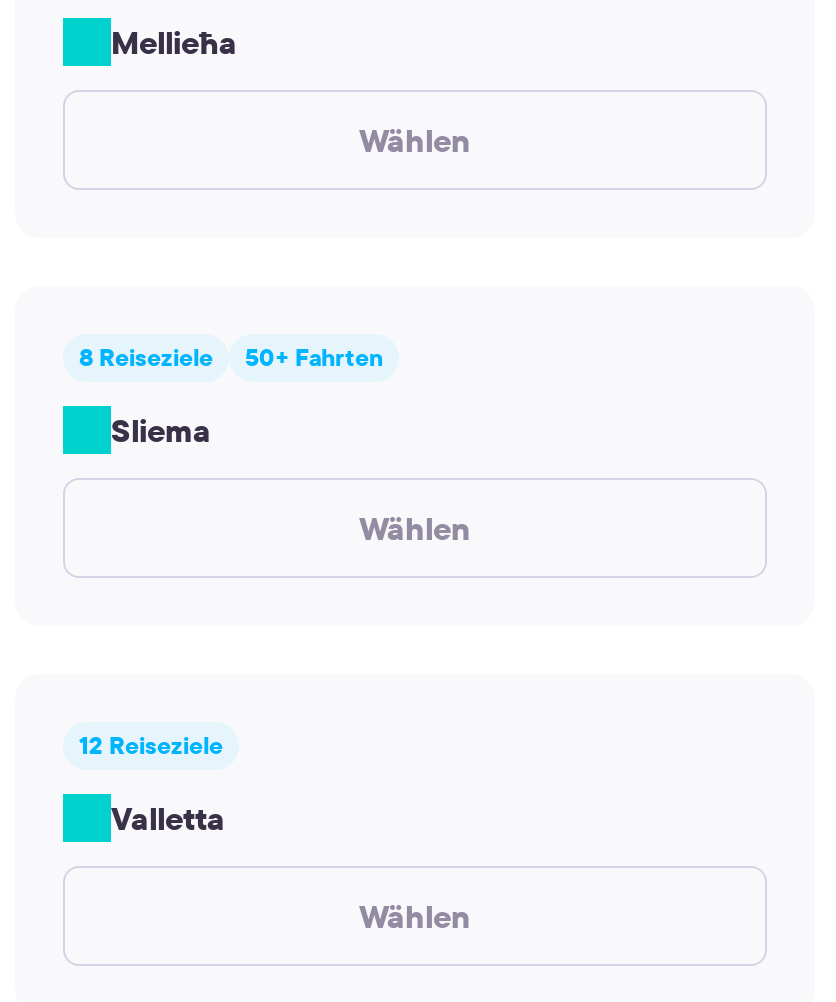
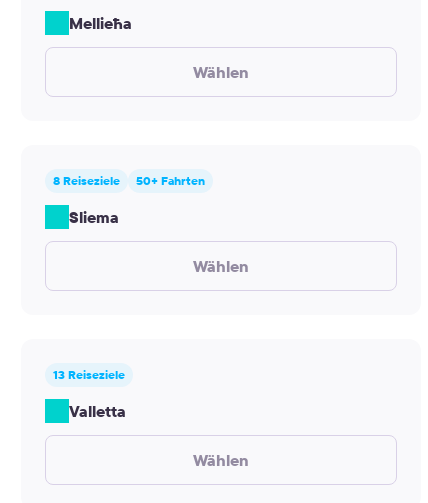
[79,730,223,760] 12 Reiseziele -> [53,367,125,382] 13 Reiseziele

